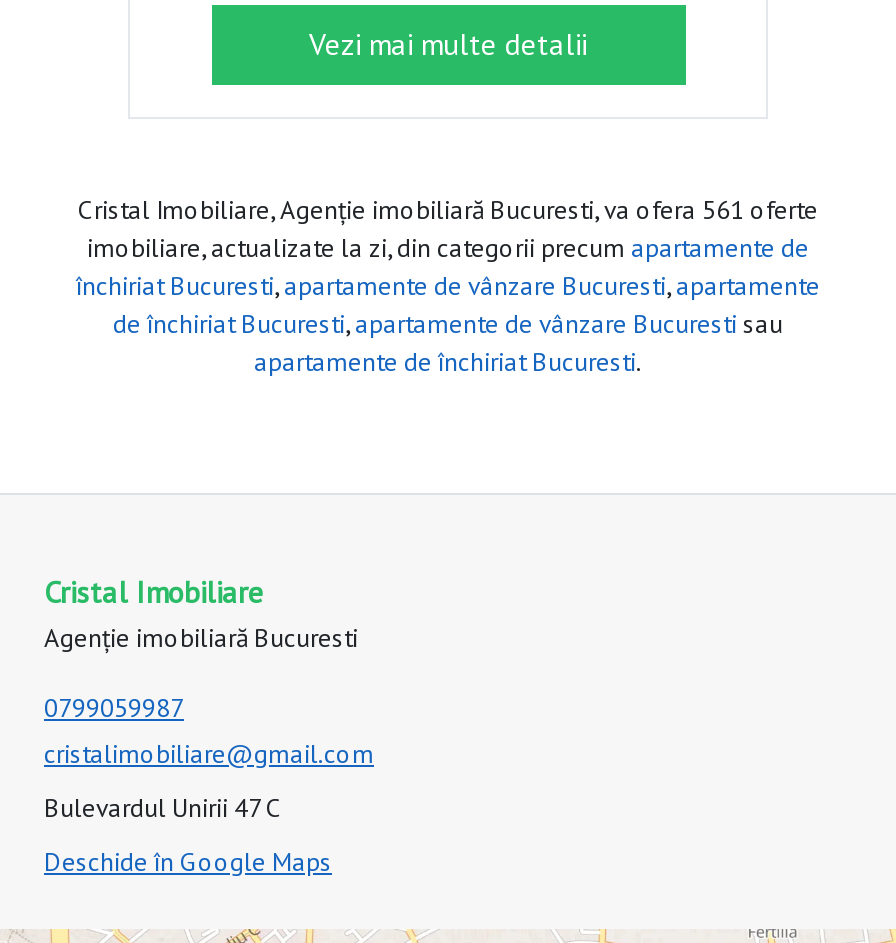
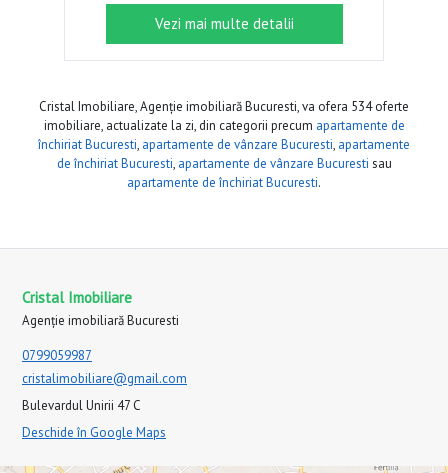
[78,193,818,227] Cristal Imobiliare, Agenție imobiliară Bucuresti, va ofera 561 oferte -> [39,98,409,115] Cristal Imobiliare, Agenție imobiliară Bucuresti, va ofera 534 oferte

